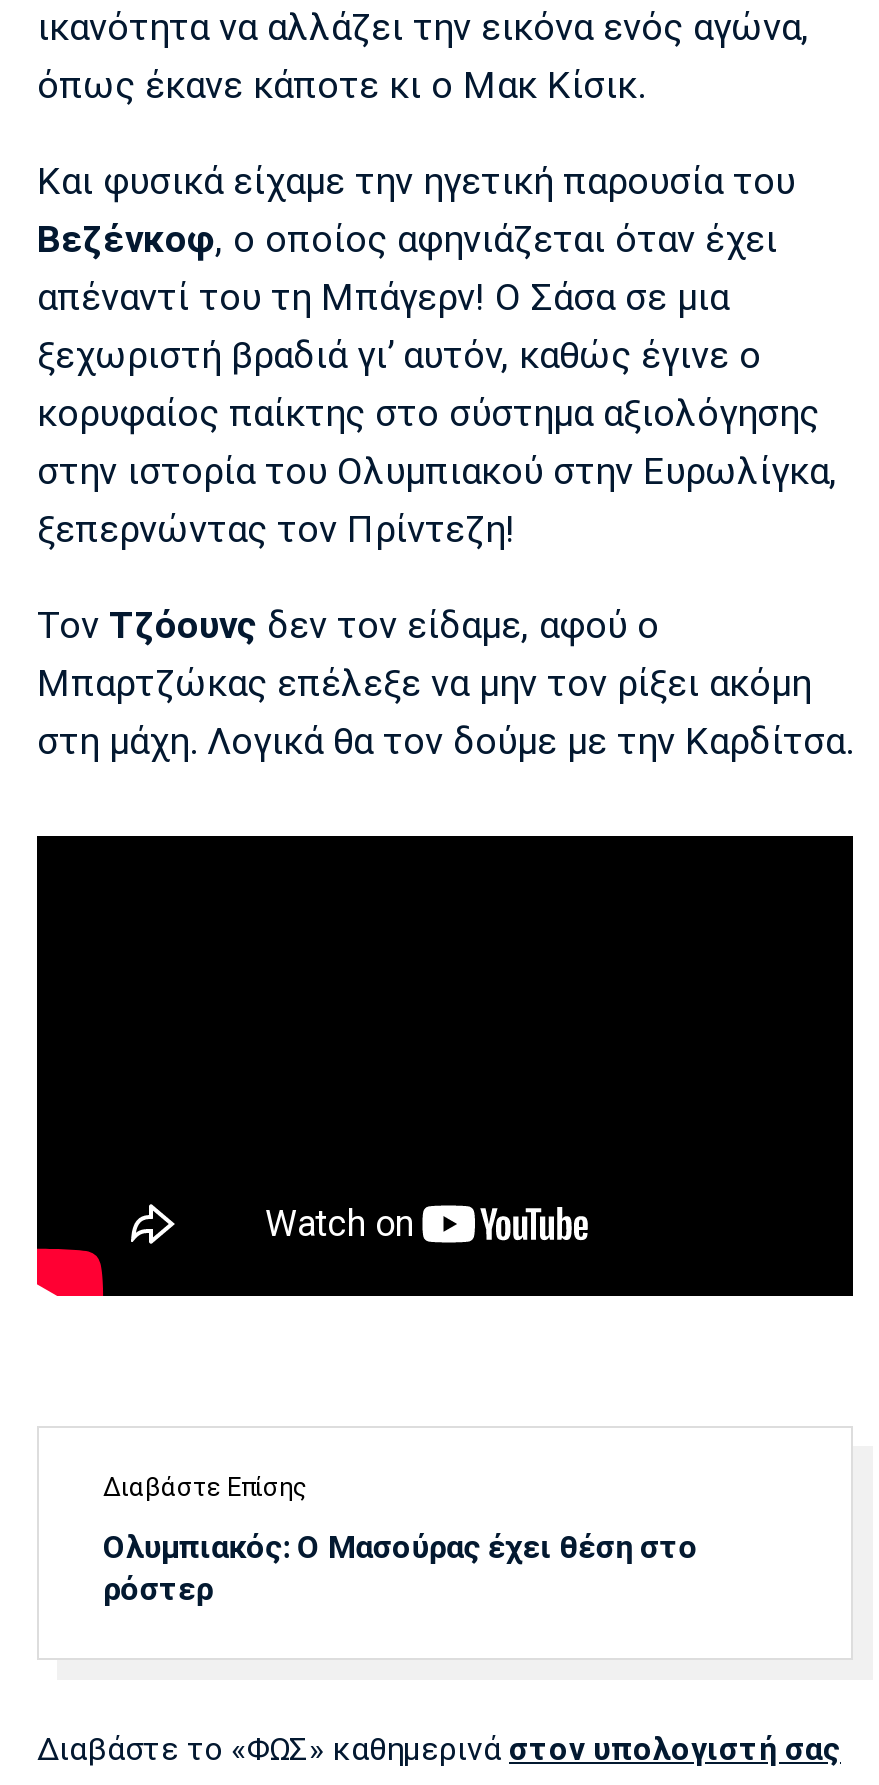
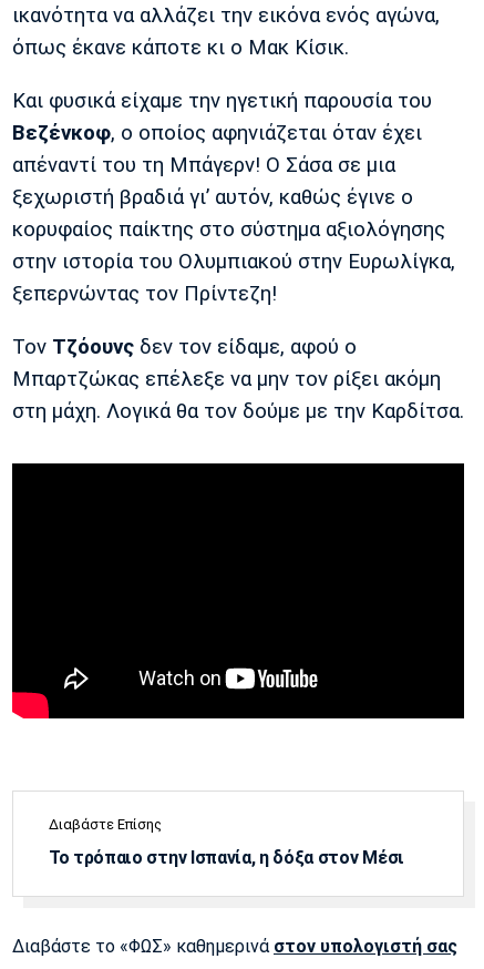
[103,1528,698,1608] Ολυμπιακός: Ο Μασούρας έχει θέση στο | ρόστερ -> [49,847,404,868] Το τρόπαιο στην Ισπανία, η δόξα στον Μέσι

